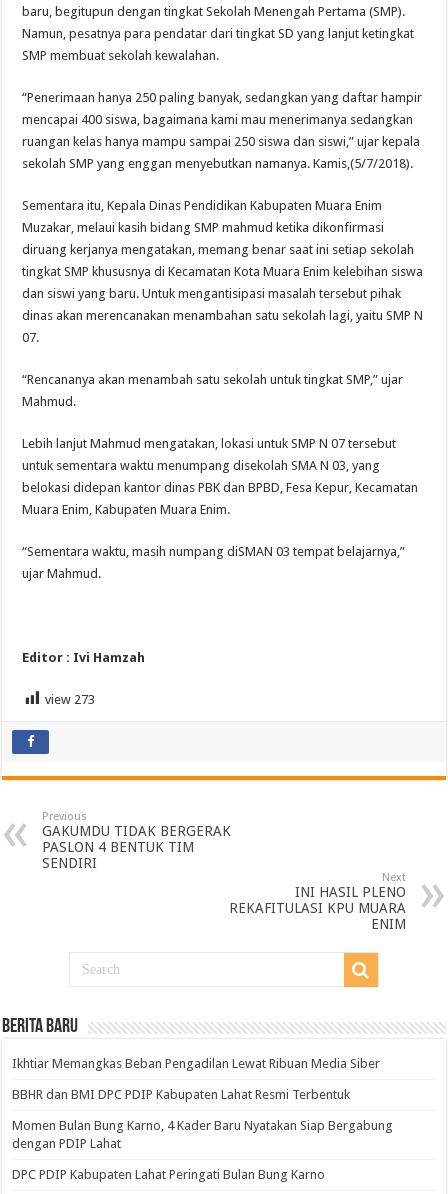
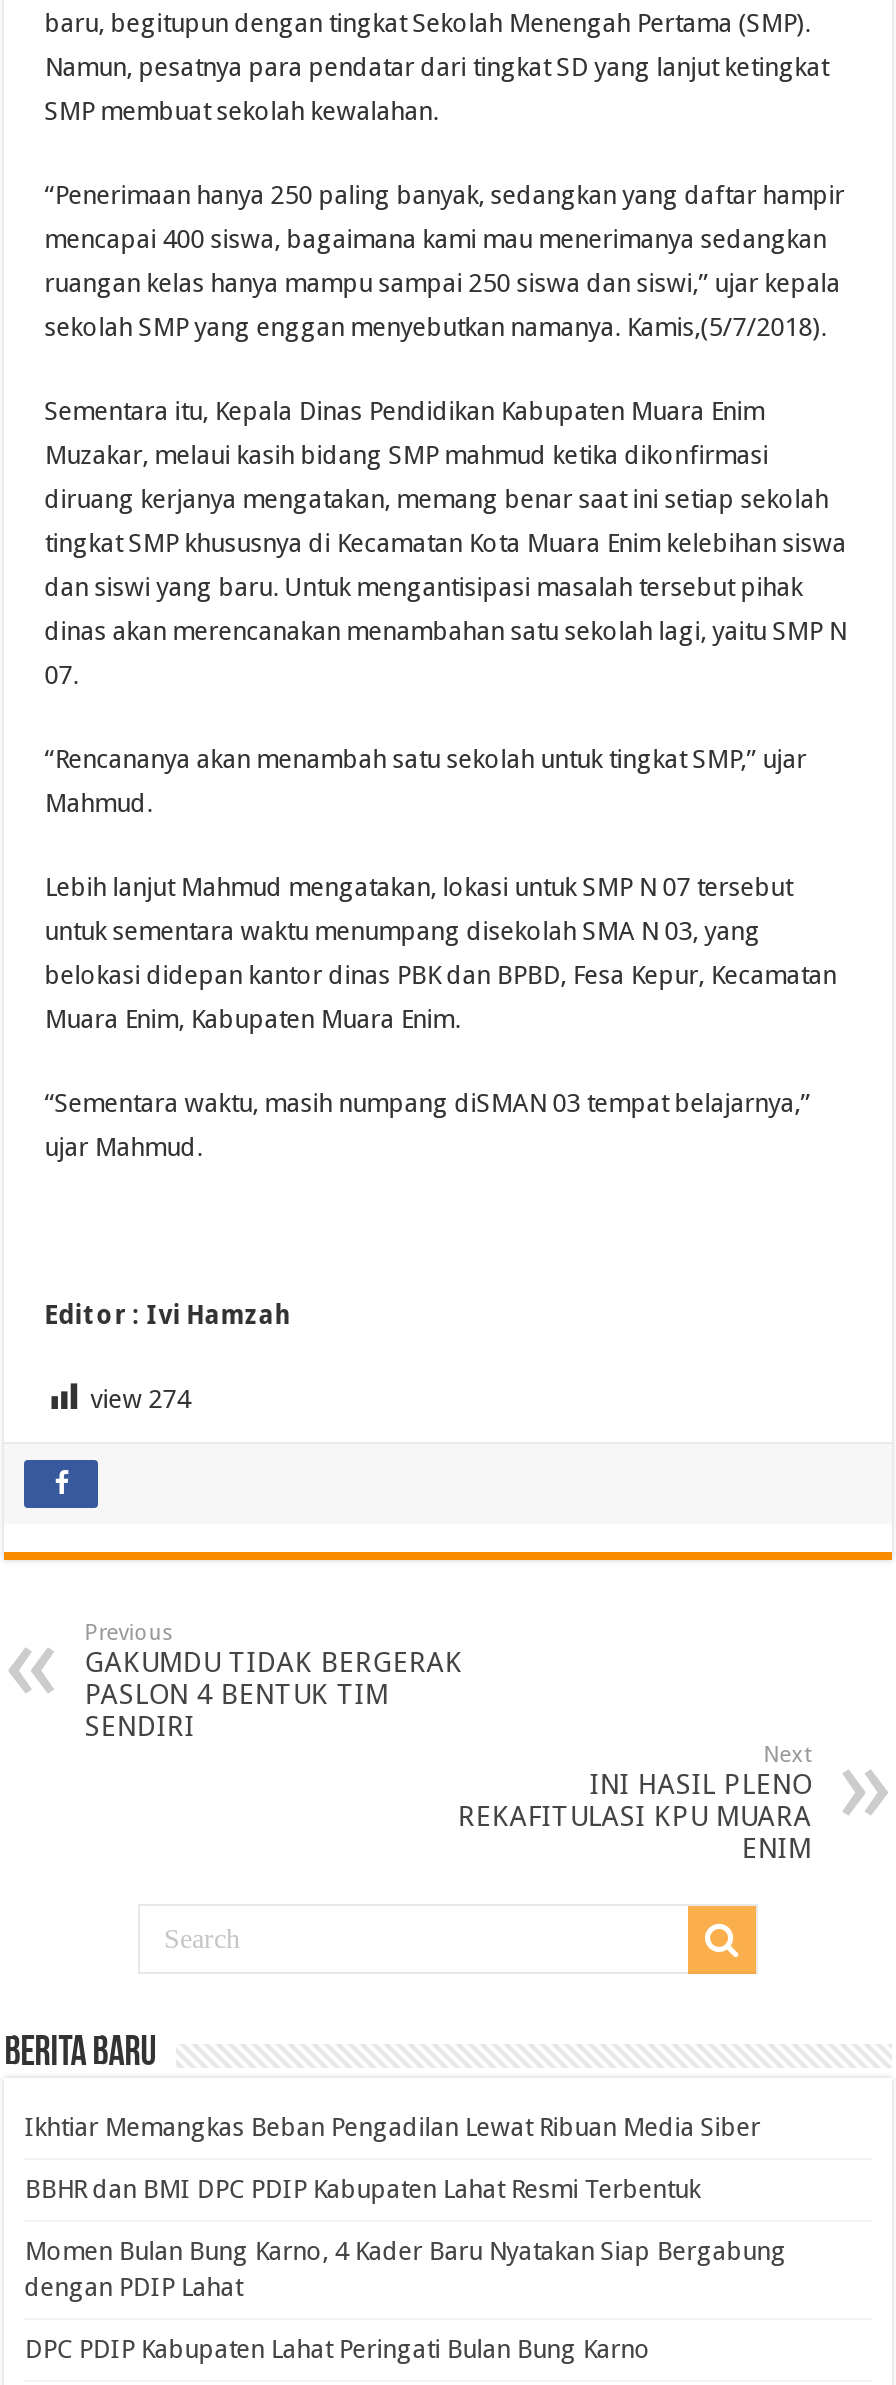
[45,692,95,707] view 273 -> [90,1384,190,1414] view 274

